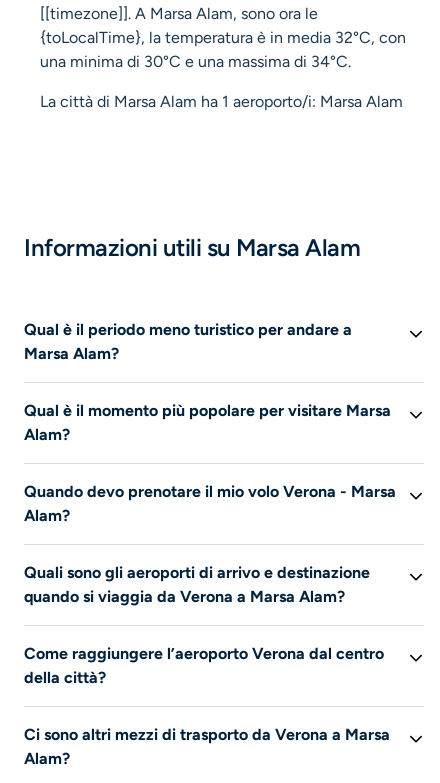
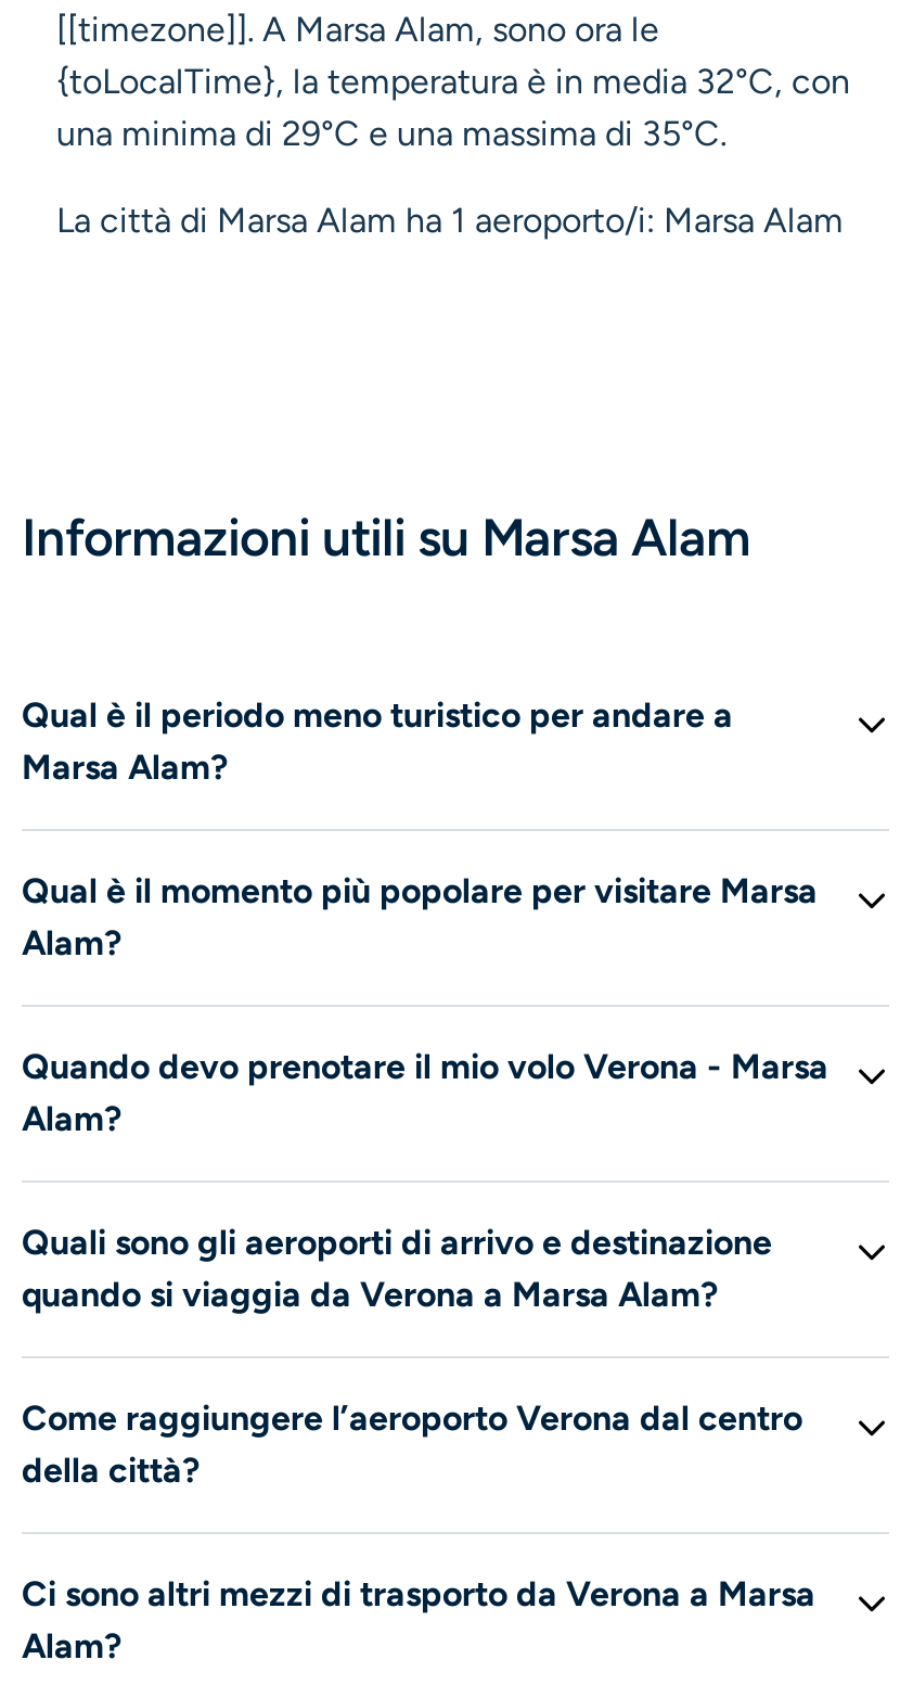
[40,52,351,71] una minima di 30°C e una massima di 34°C. -> [56,113,726,154] una minima di 29°C e una massima di 35°C.

